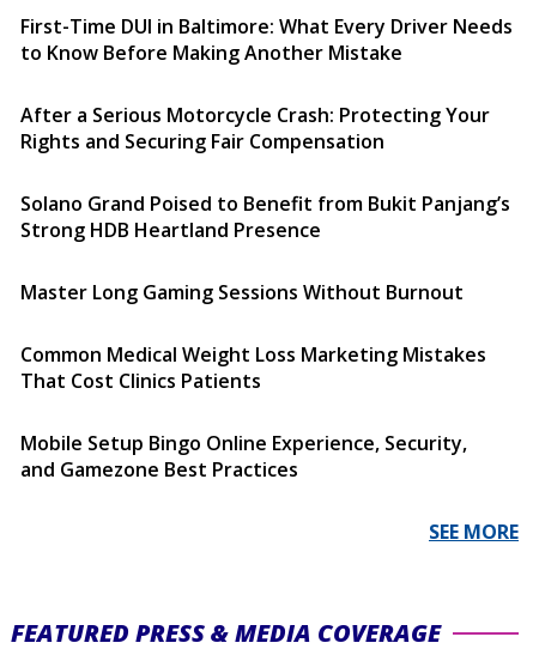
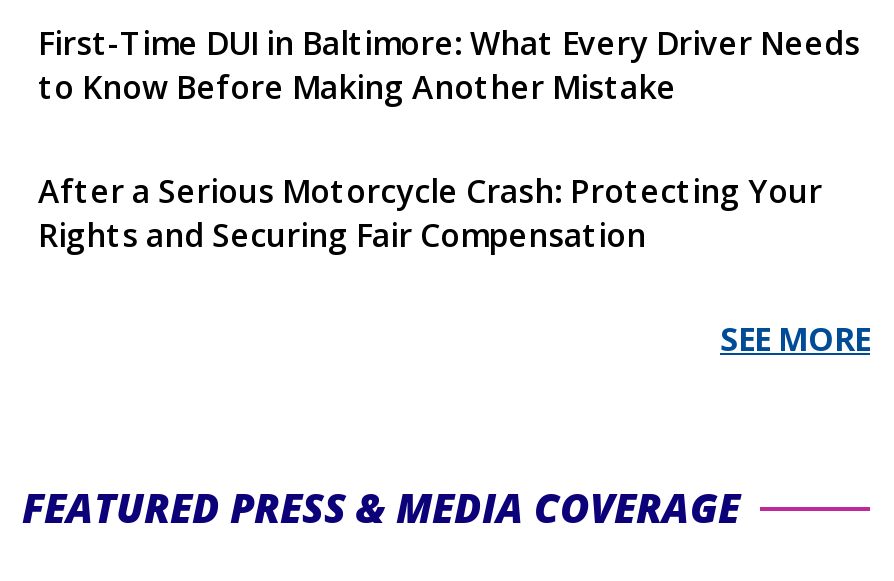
[20,191,510,483] Solano Grand Poised to Benefit from Bukit Panjang’s | Strong HDB Heartland Presence | Master Long Gaming Sessions Without Burnout | Common Medical Weight Loss Marketing Mistakes | That Cost Clinics Patients | Mobile Setup Bingo Online Experience, Security, | and Gamezone Best Practices -> none

